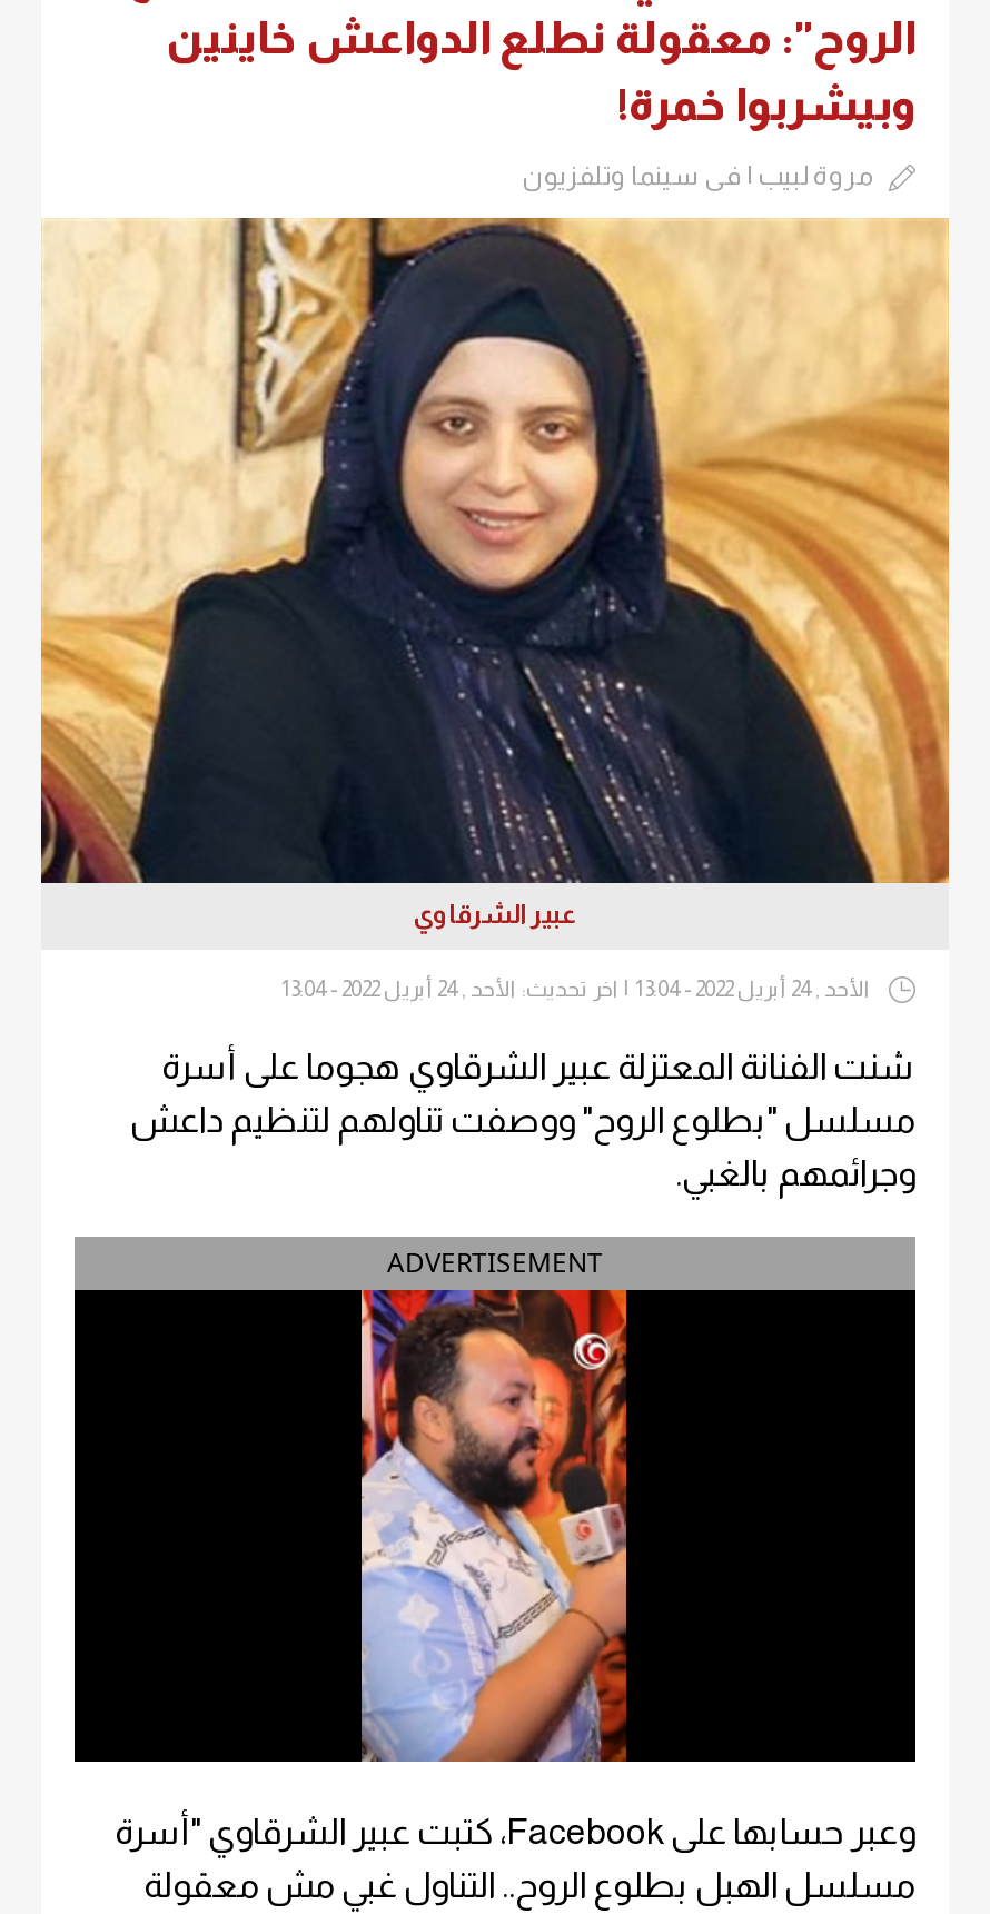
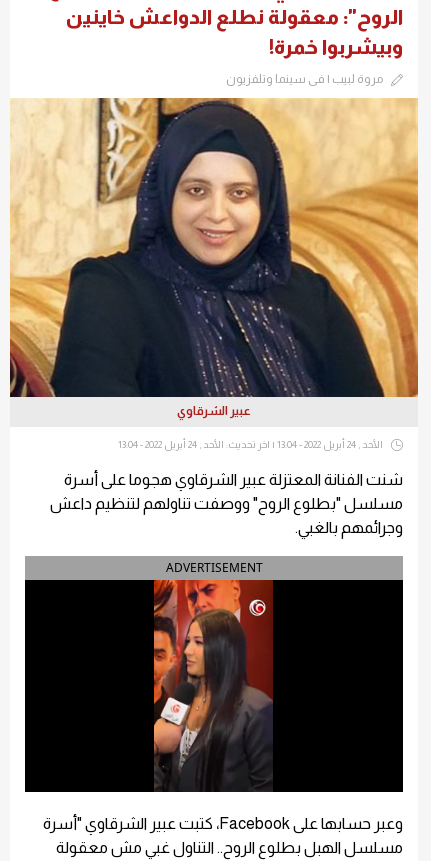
[359,1288,628,1764] [image] -> [153,579,273,793] [image]

